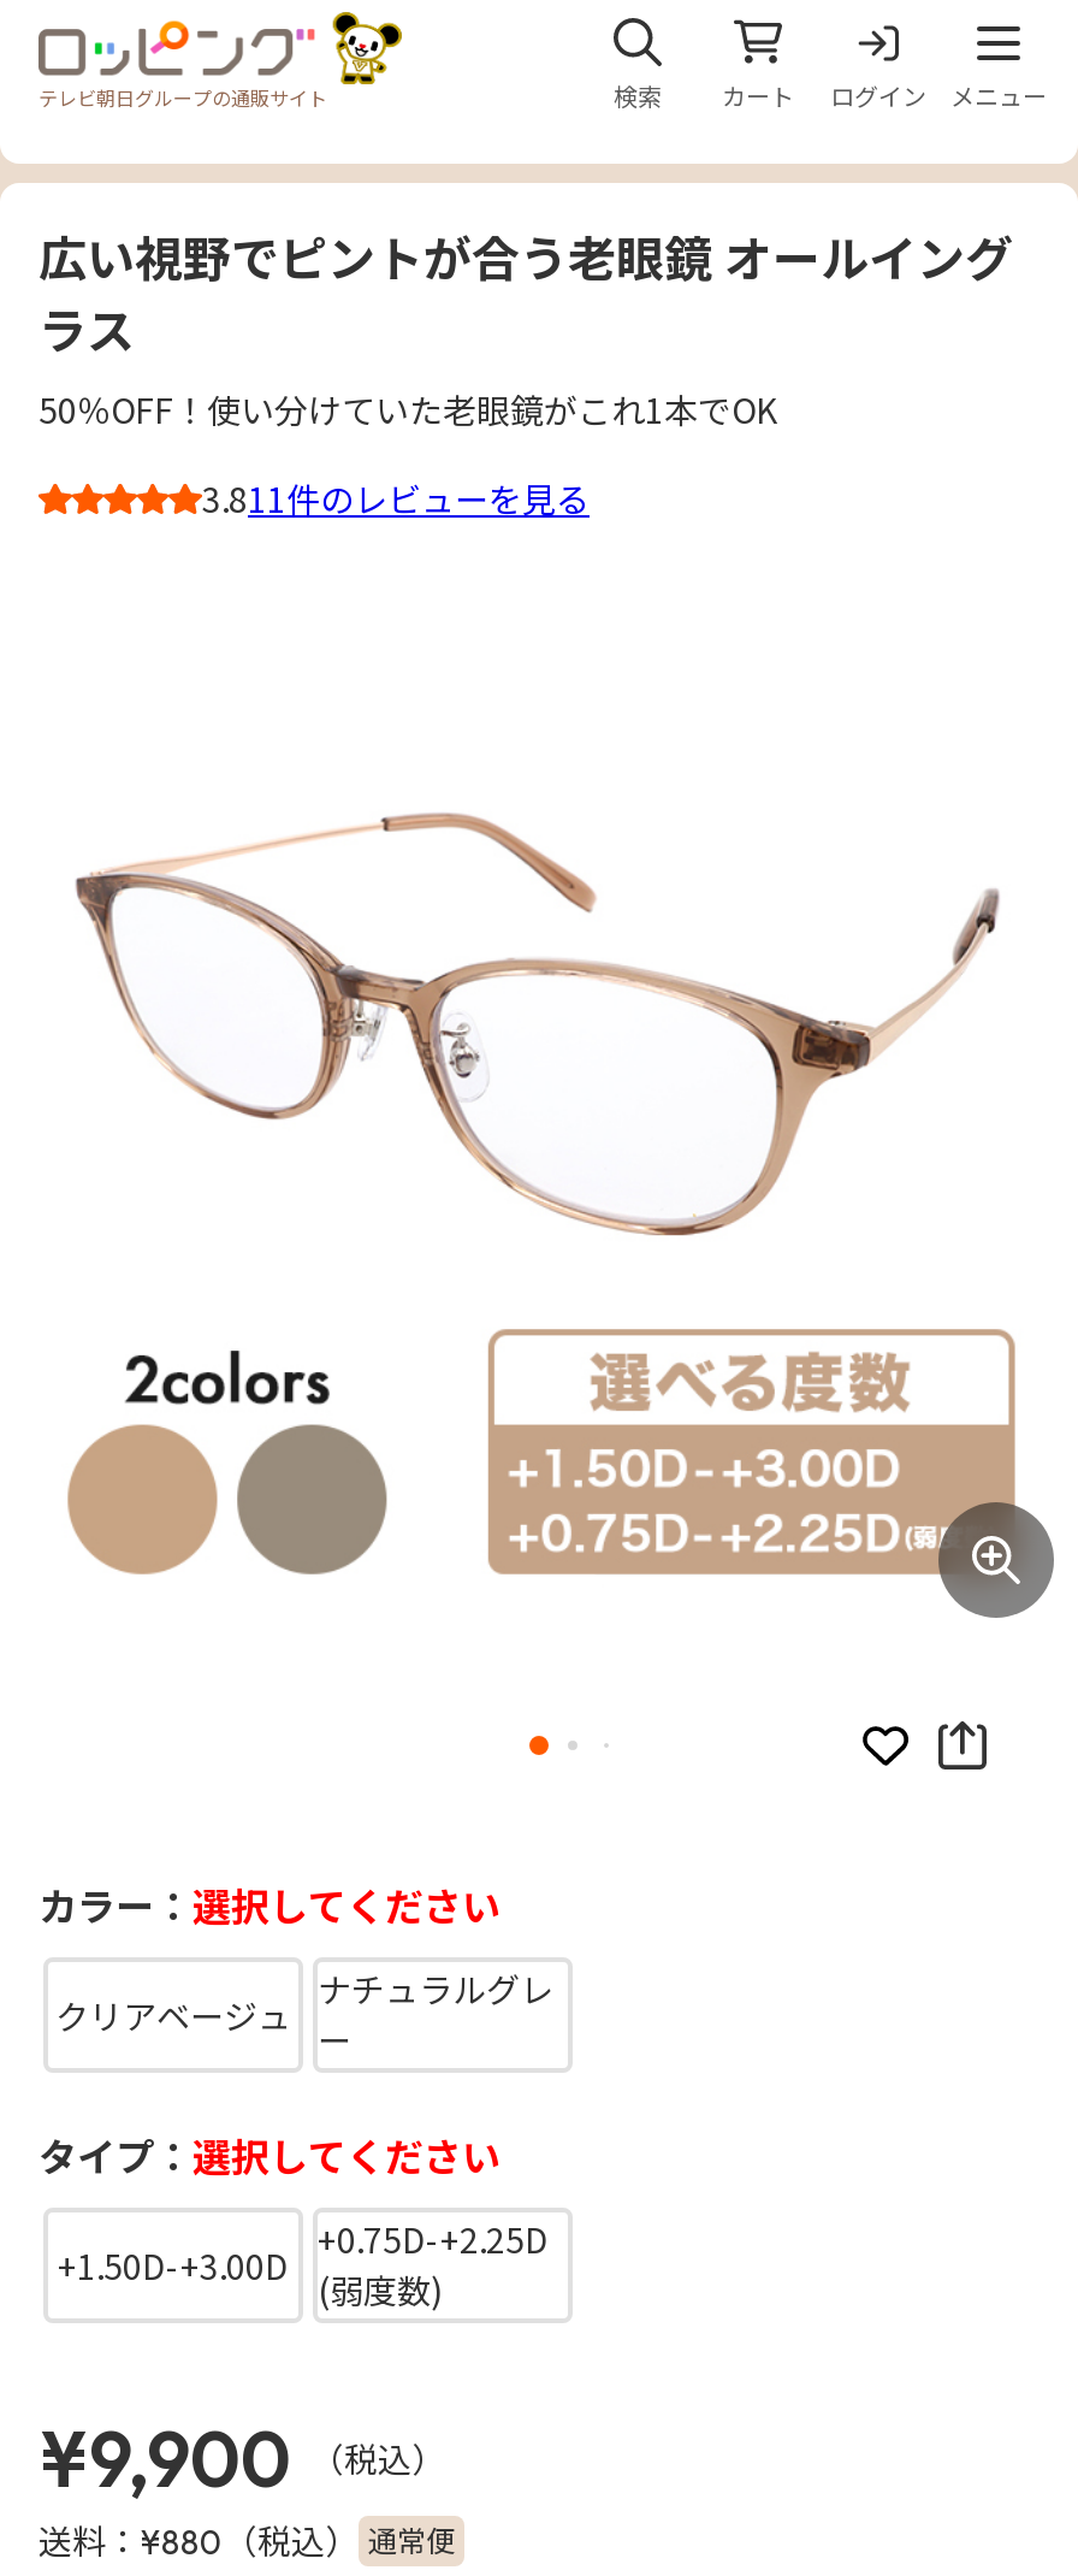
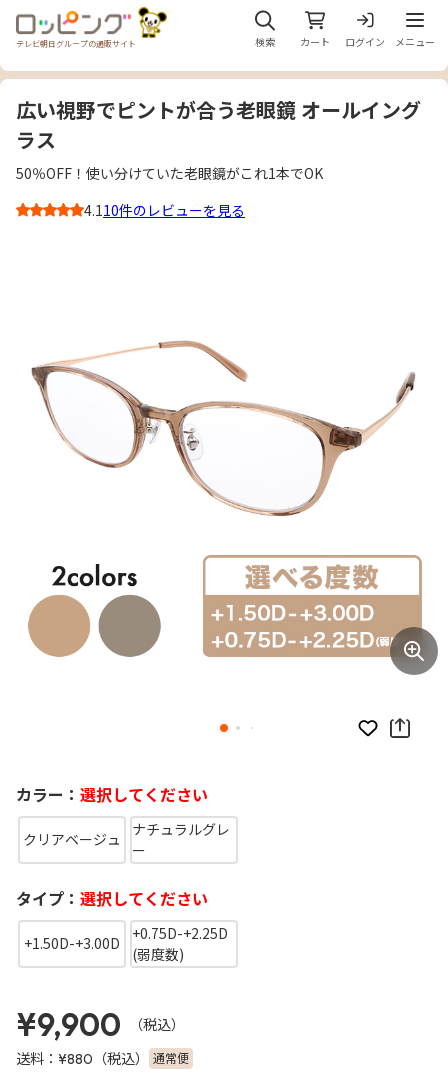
[202,475,590,523] 3.811件のレビューを見る -> [84,200,245,220] 4.110件のレビューを見る

